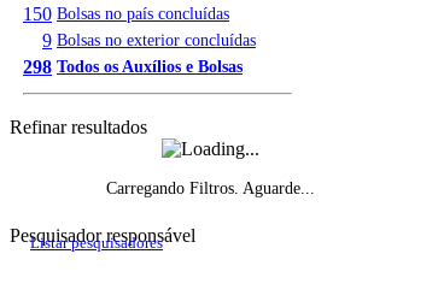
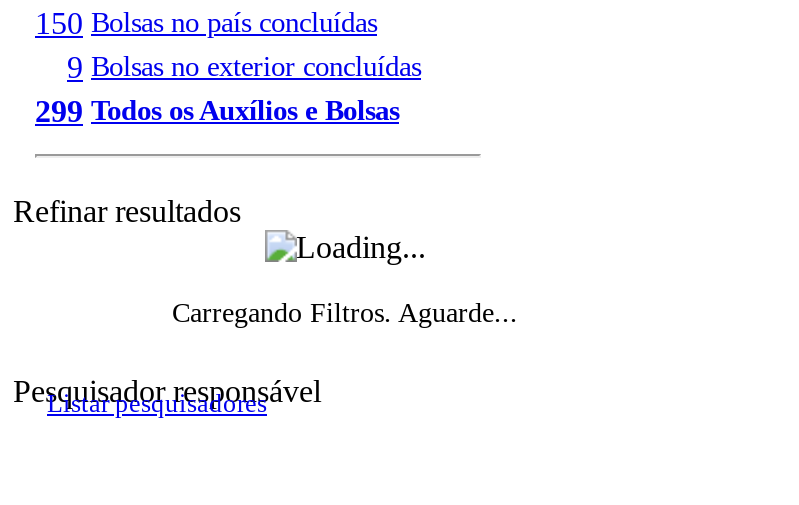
[23,56,243,77] 298 Todos os Auxílios e Bolsas -> [35,93,399,127] 299 Todos os Auxílios e Bolsas

